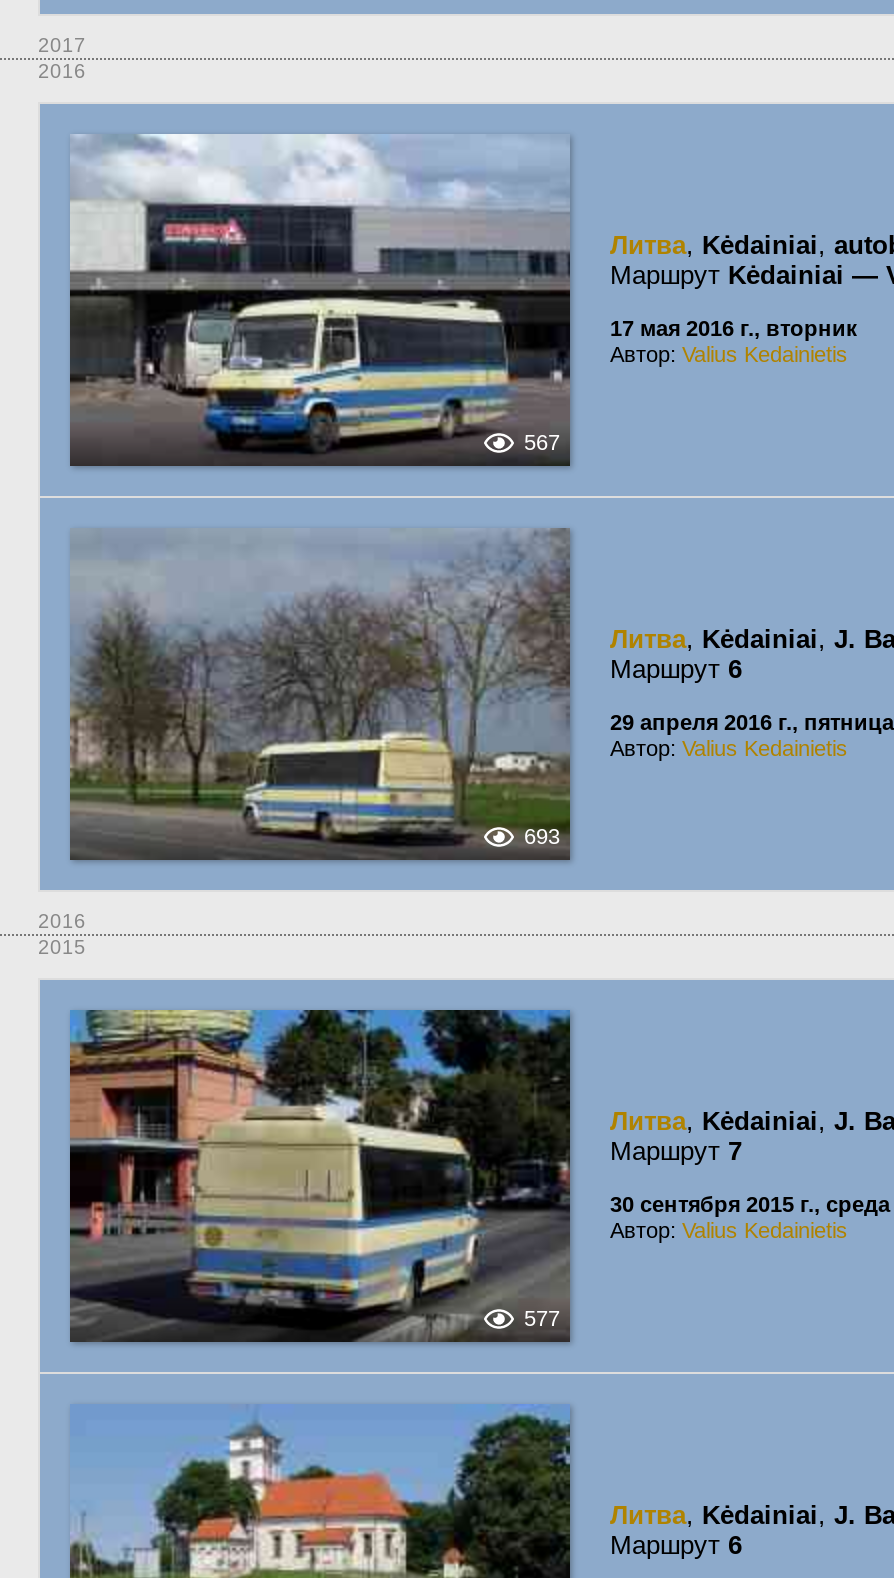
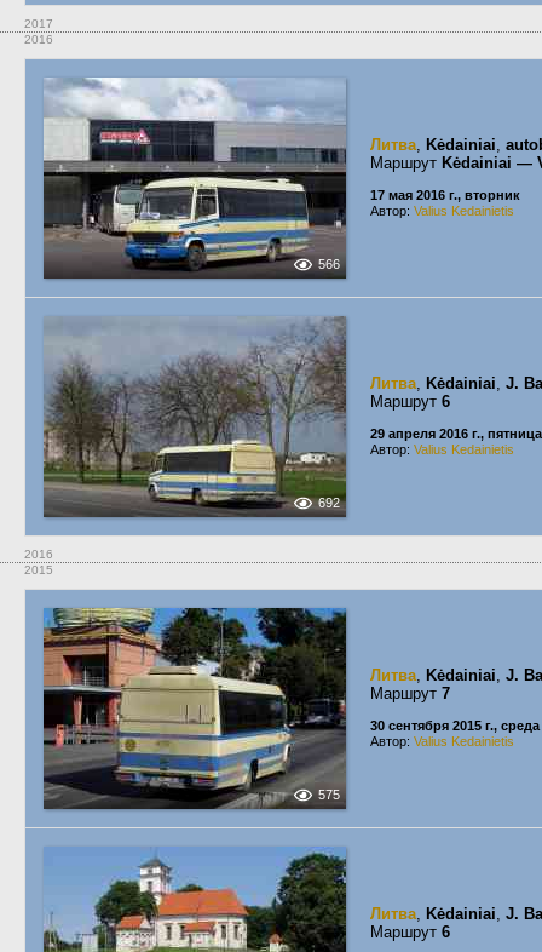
[524,430,560,454] 567 -> [318,257,340,271] 566
[524,824,560,848] 693 -> [318,495,340,510] 692
[524,1306,560,1330] 577 -> [318,787,340,802] 575

